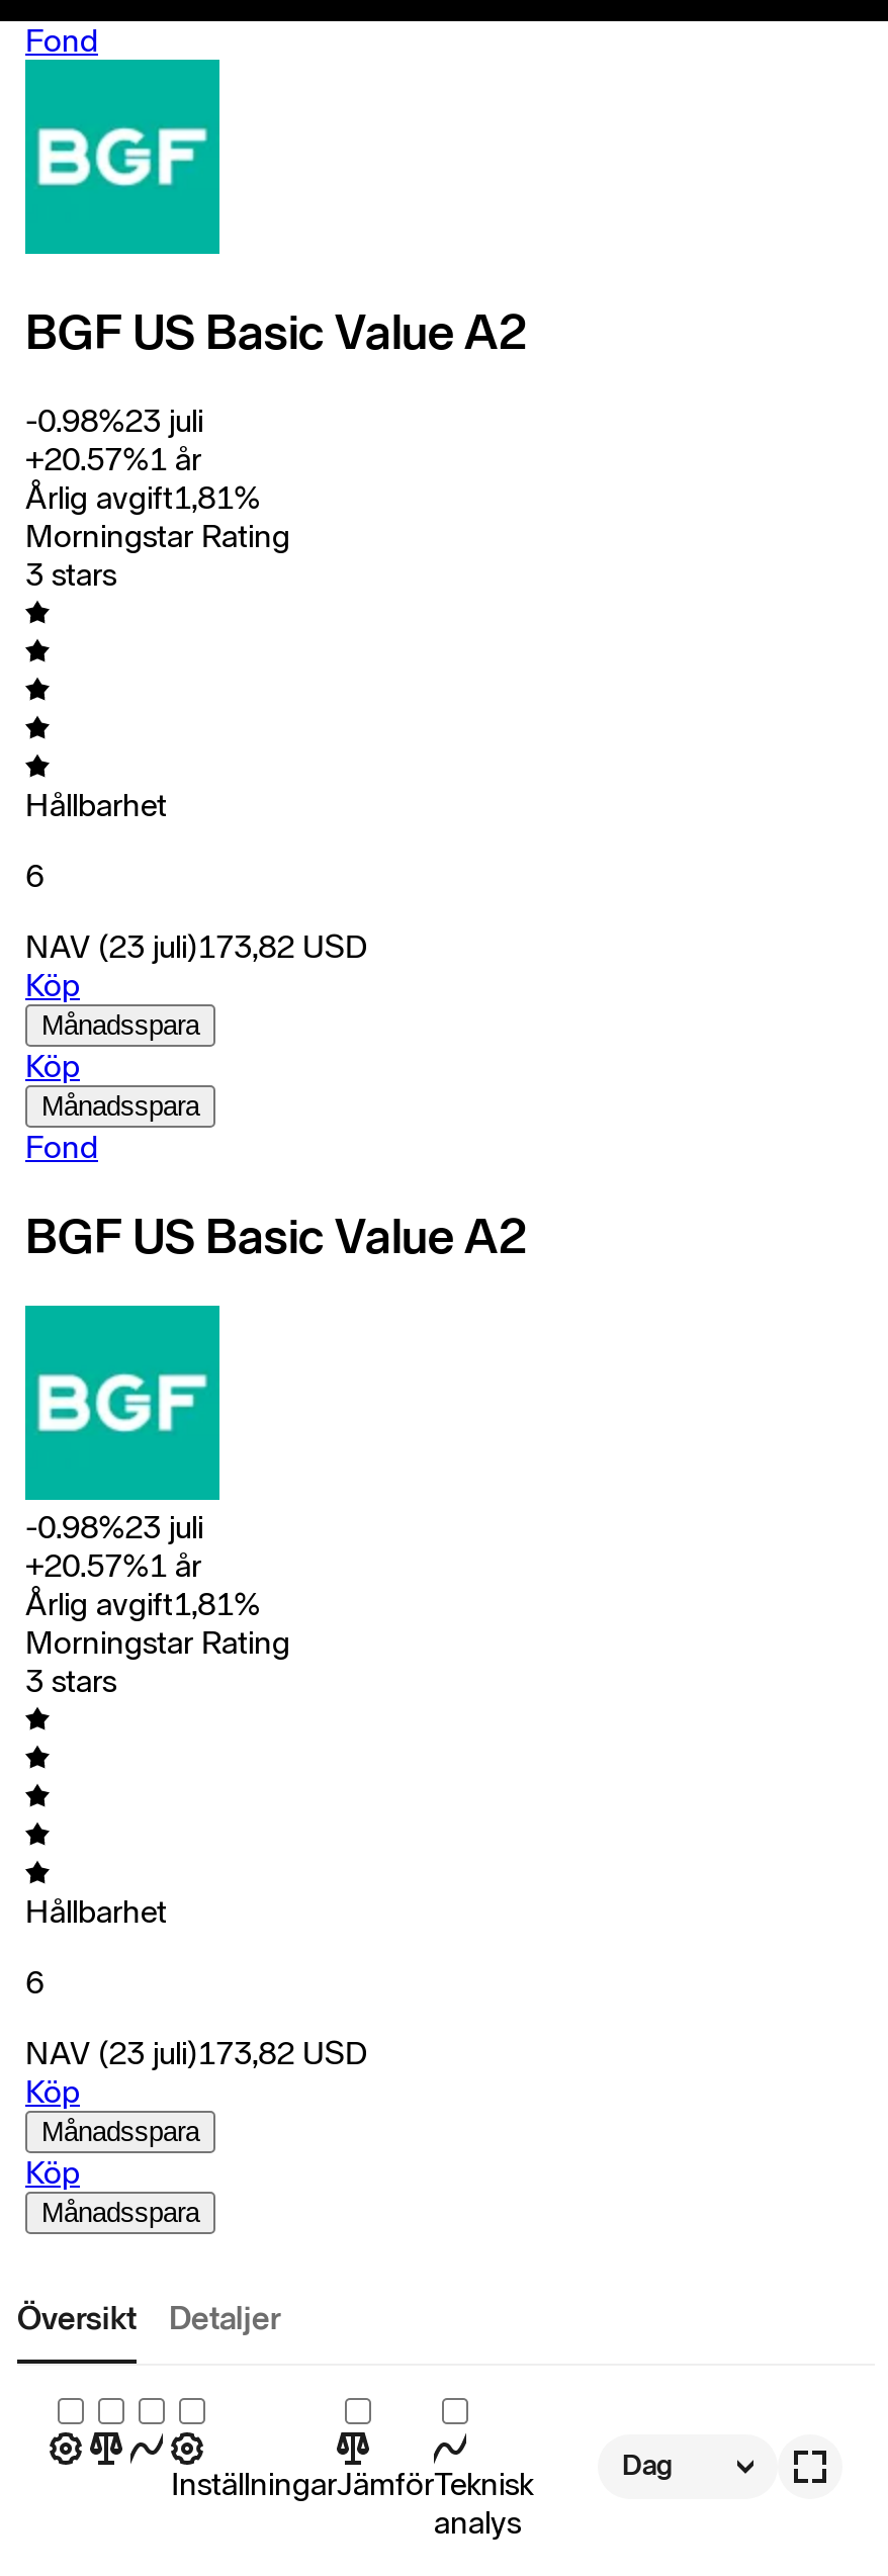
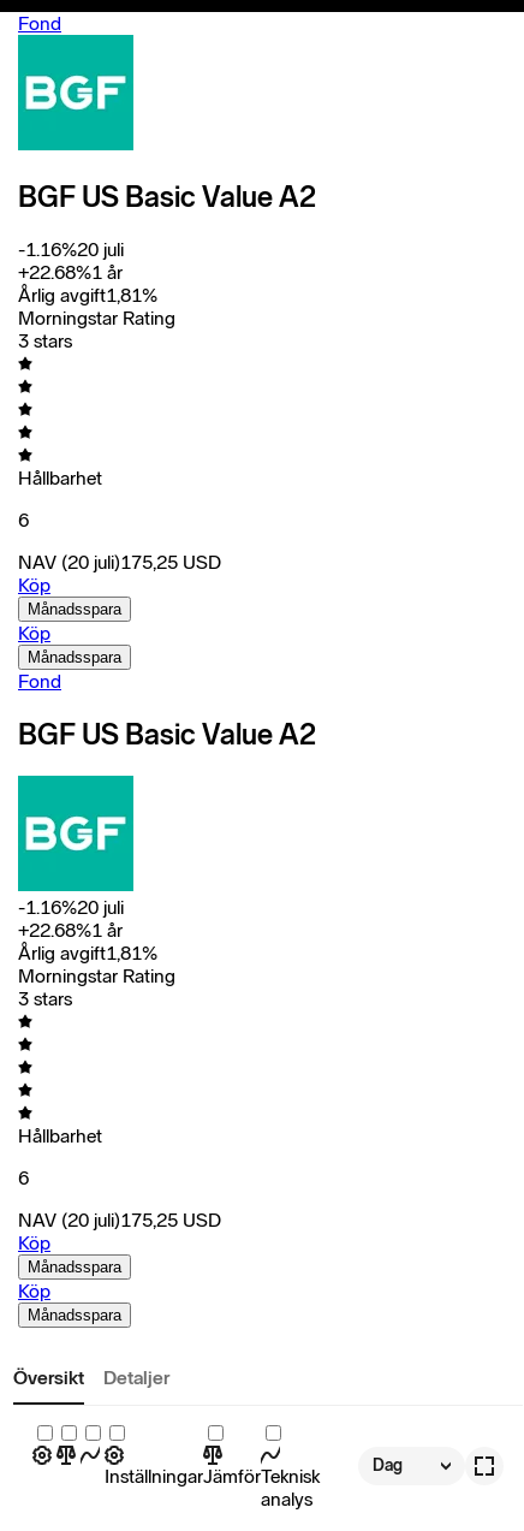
[25,401,203,440] -0.98%23 juli -> [18,238,124,261] -1.16%20 juli
[25,440,201,478] +20.57%1 år -> [18,261,123,284] +22.68%1 år
[25,927,367,965] NAV (23 juli)173,82 USD -> [18,551,221,573] NAV (20 juli)175,25 USD
[25,1507,203,1546] -0.98%23 juli -> [18,896,124,918] -1.16%20 juli
[25,1546,201,1584] +20.57%1 år -> [18,918,123,941] +22.68%1 år
[25,2033,367,2072] NAV (23 juli)173,82 USD -> [18,1208,221,1231] NAV (20 juli)175,25 USD

